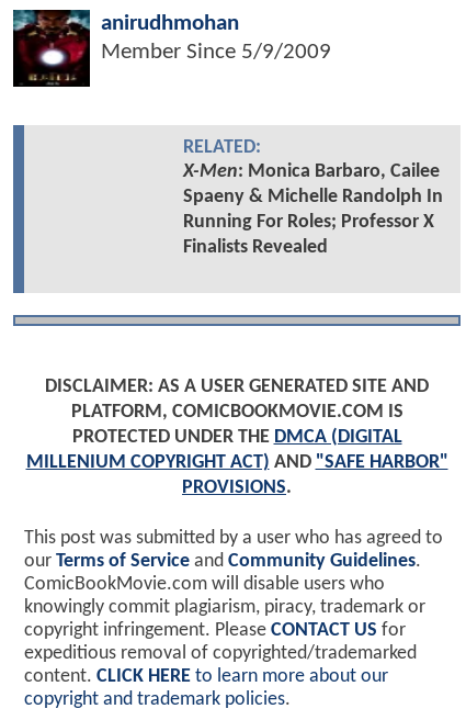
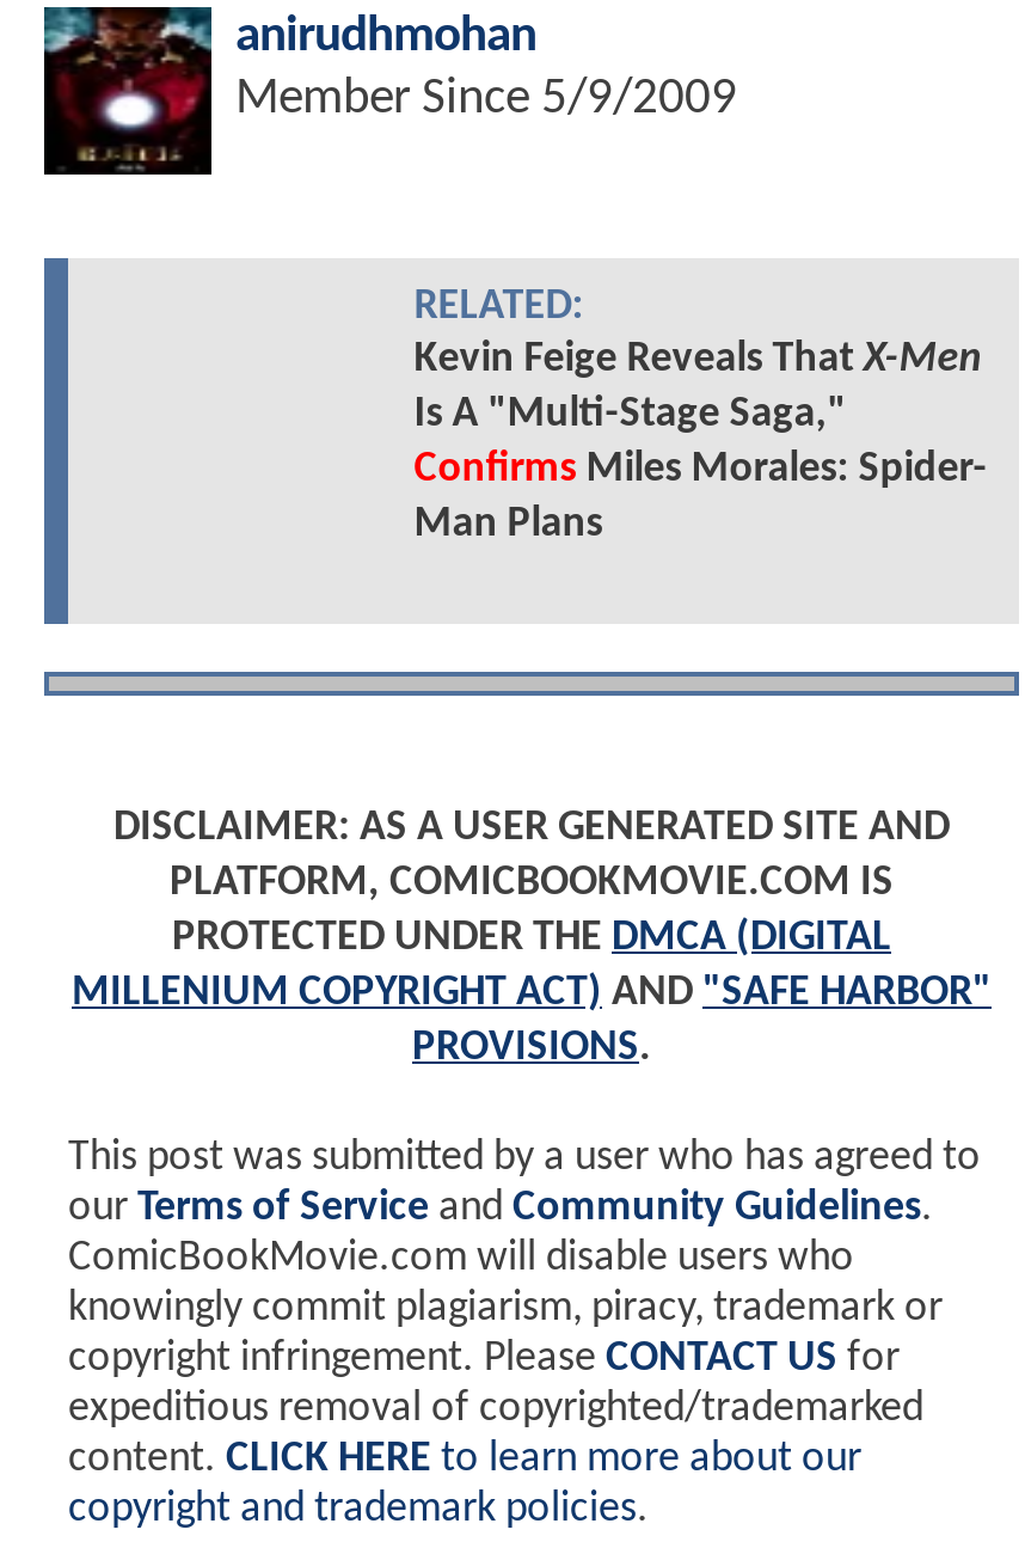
[183,161,443,258] X-Men: Monica Barbaro, Cailee | Spaeny & Michelle Randolph In | Running For Roles; Professor X | Finalists Revealed -> [414,337,987,547] Kevin Feige Reveals That X-Men | Is A "Multi-Stage Saga," | Confirms Miles Morales: Spider- | Man Plans

